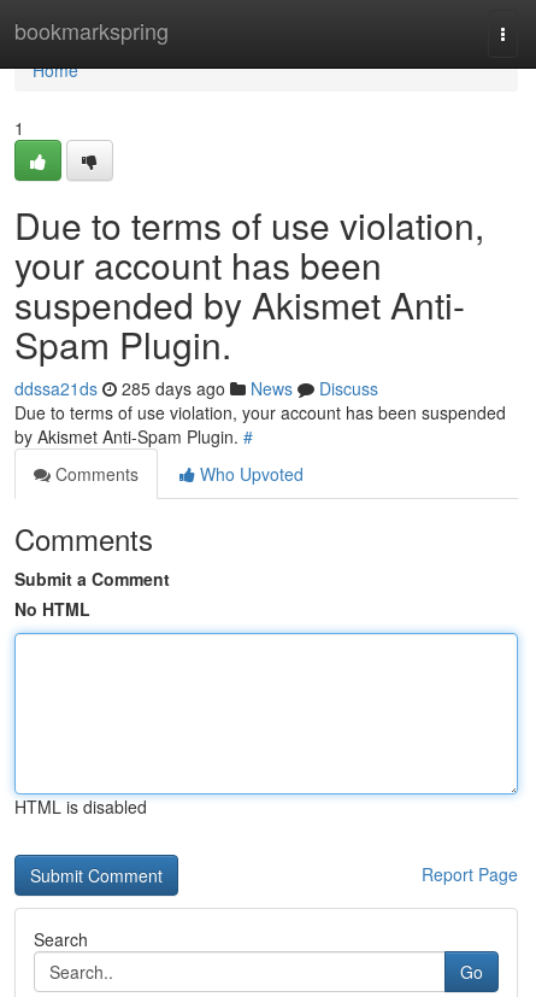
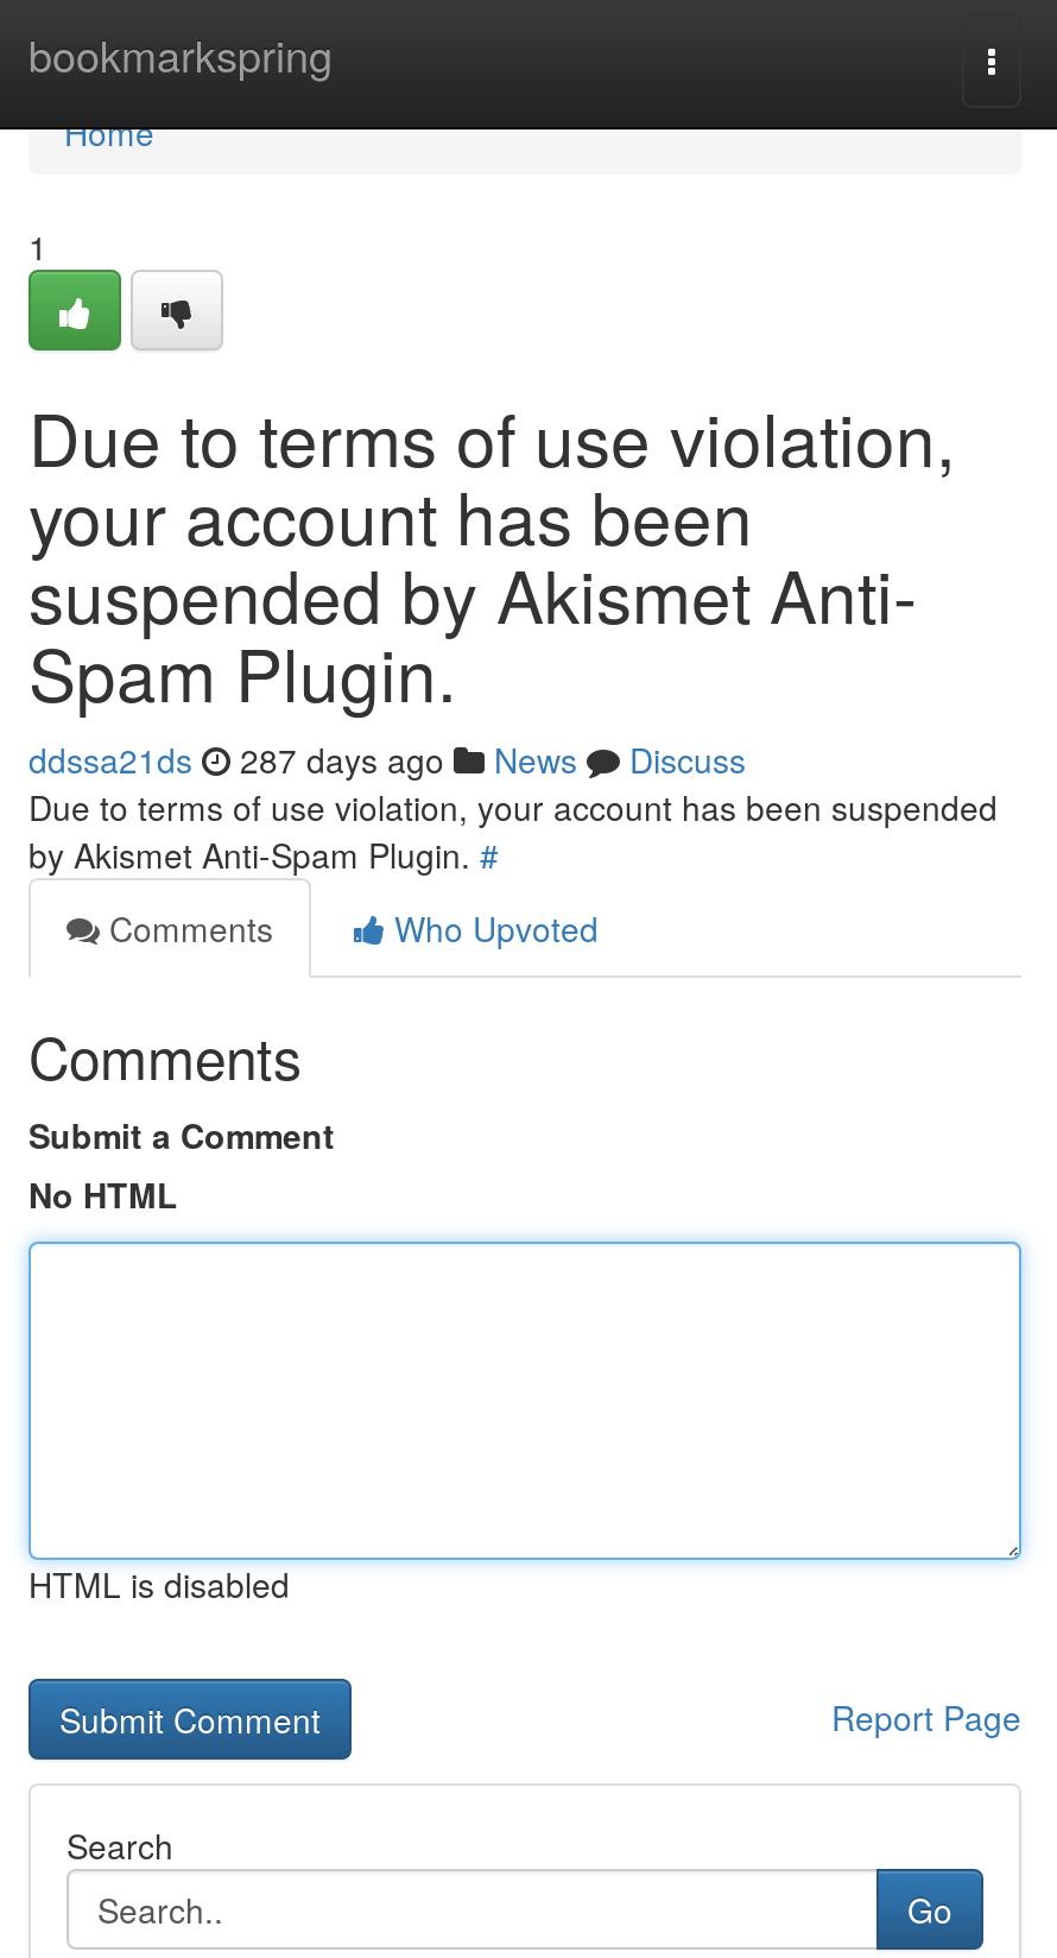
[14,376,378,400] ddssa21ds 285 days ago News Discuss -> [29,735,746,783] ddssa21ds 287 days ago News Discuss

